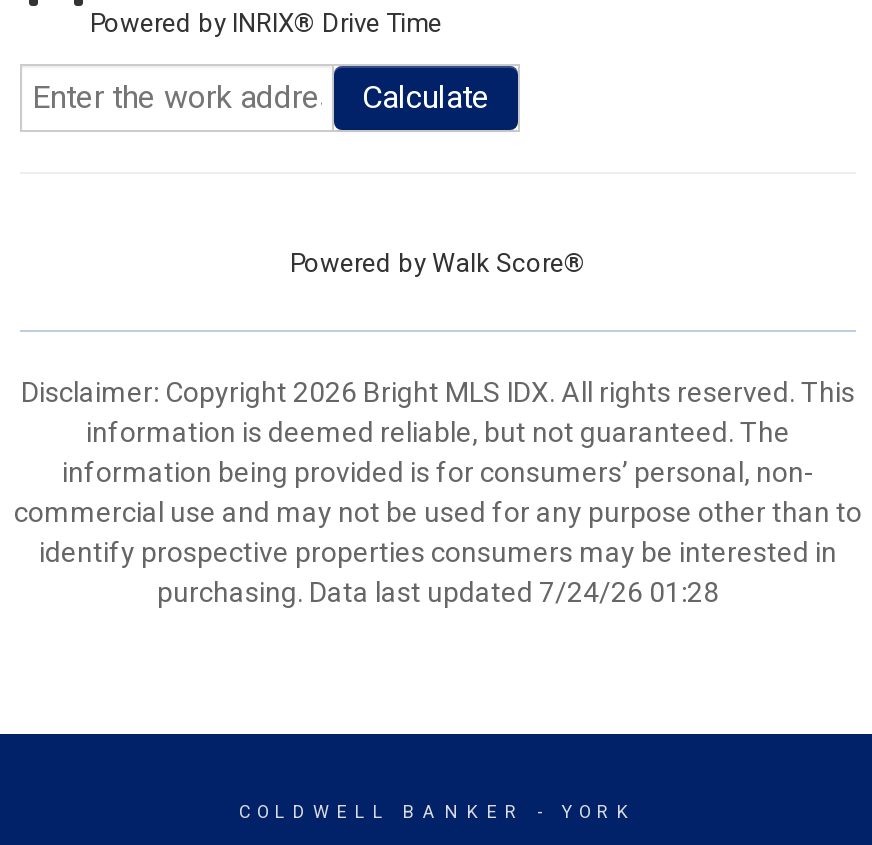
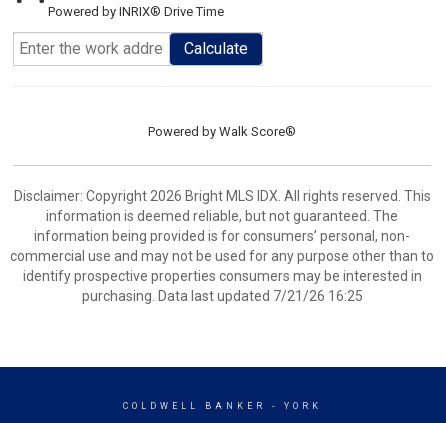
[157,576,719,608] purchasing. Data last updated 7/24/26 01:28 -> [81,288,362,304] purchasing. Data last updated 7/21/26 16:25

